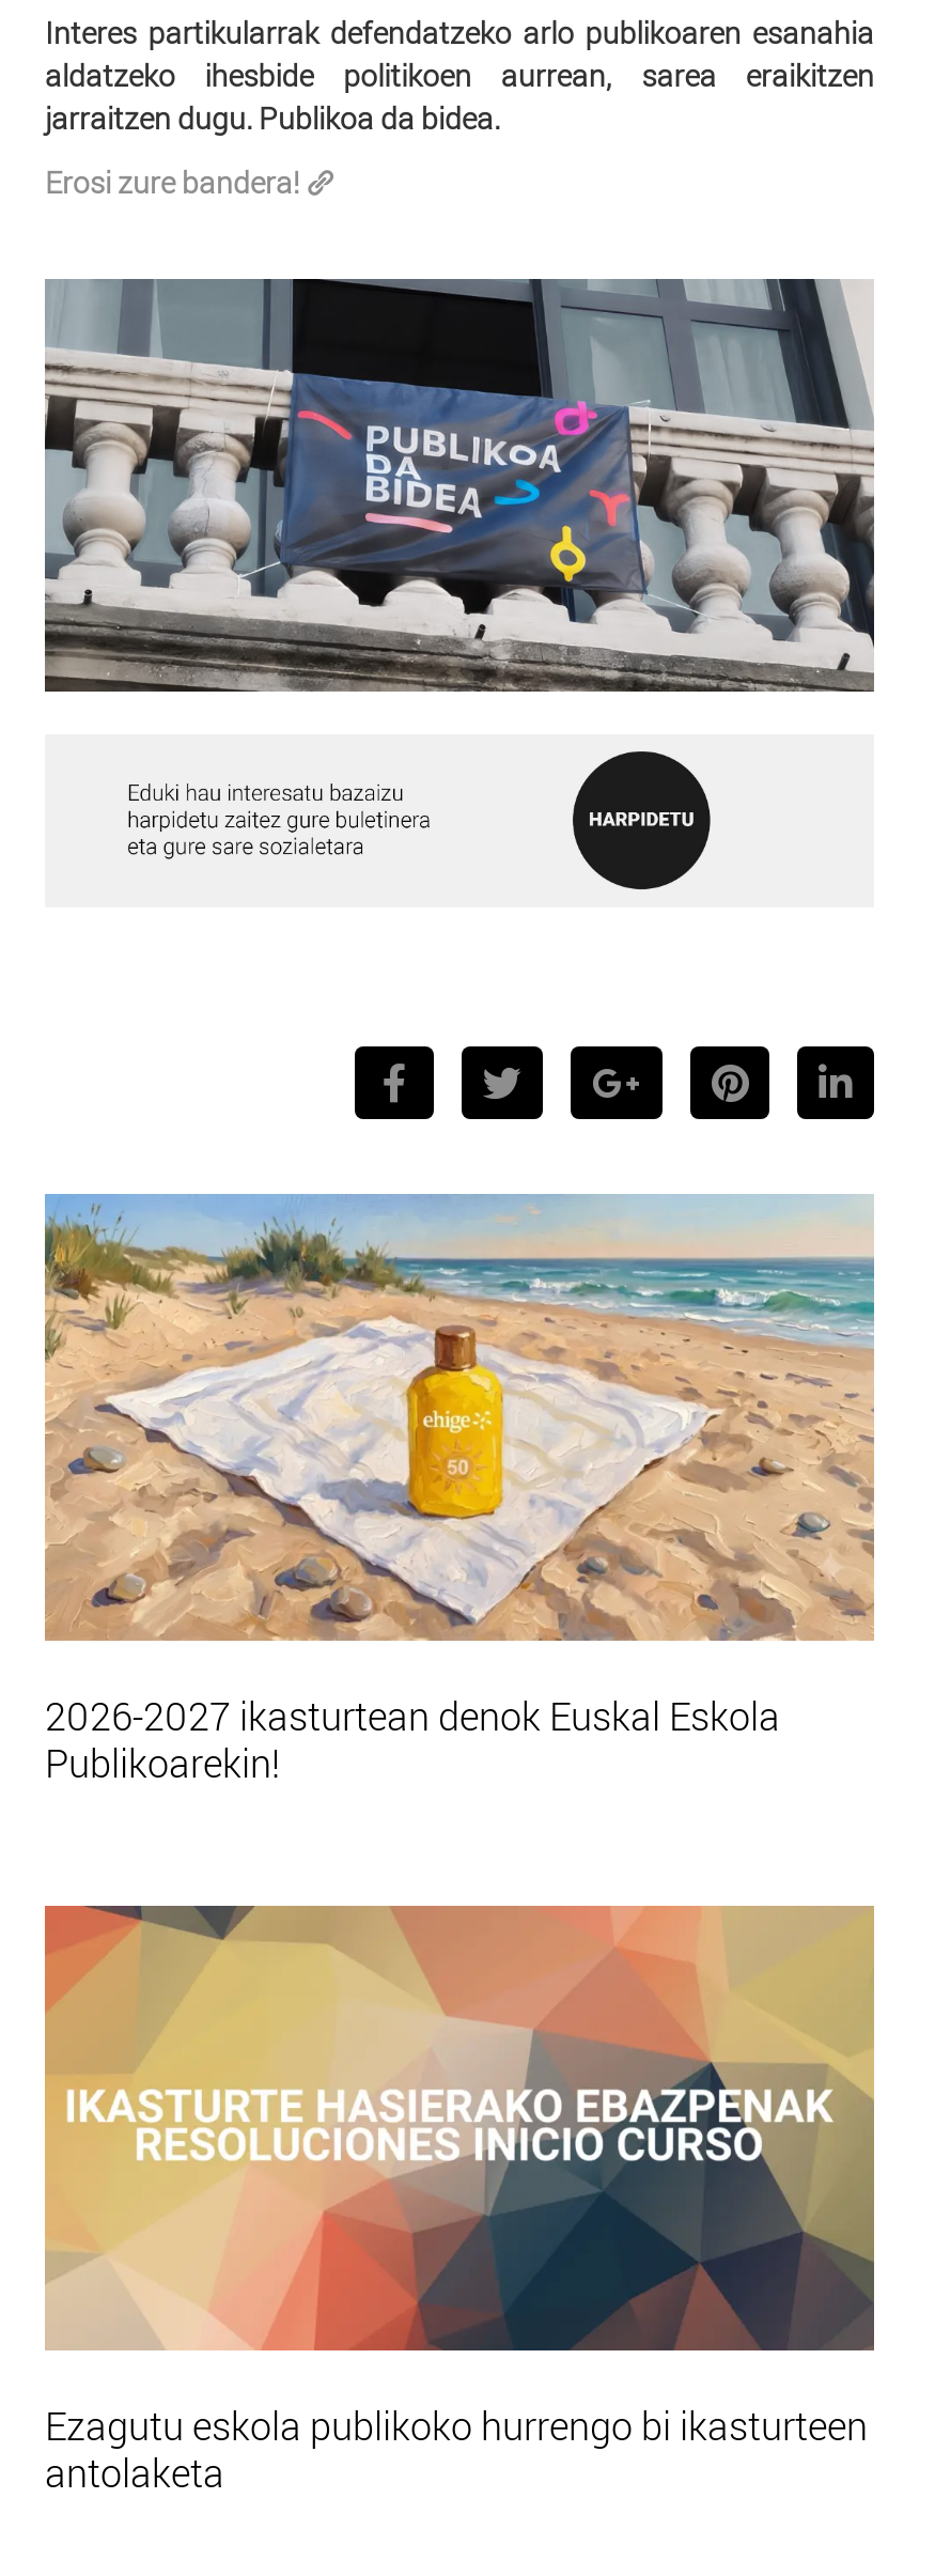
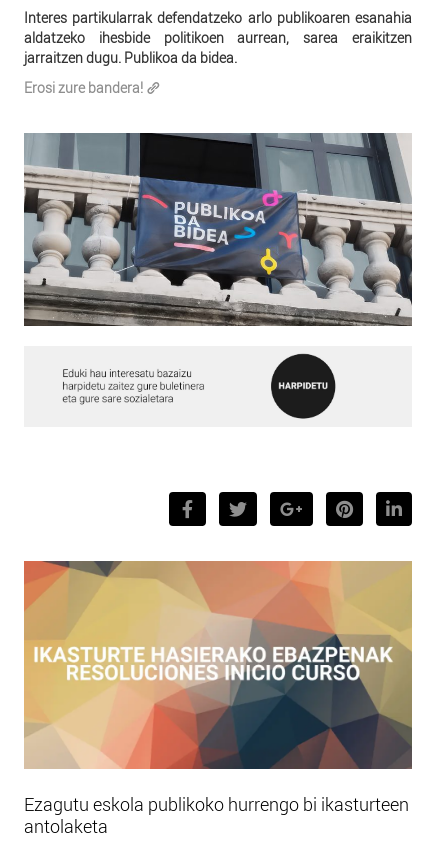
[45,1192,876,1788] [image] | 2026-2027 ikasturtean denok Euskal Eskola | Publikoarekin! -> none

